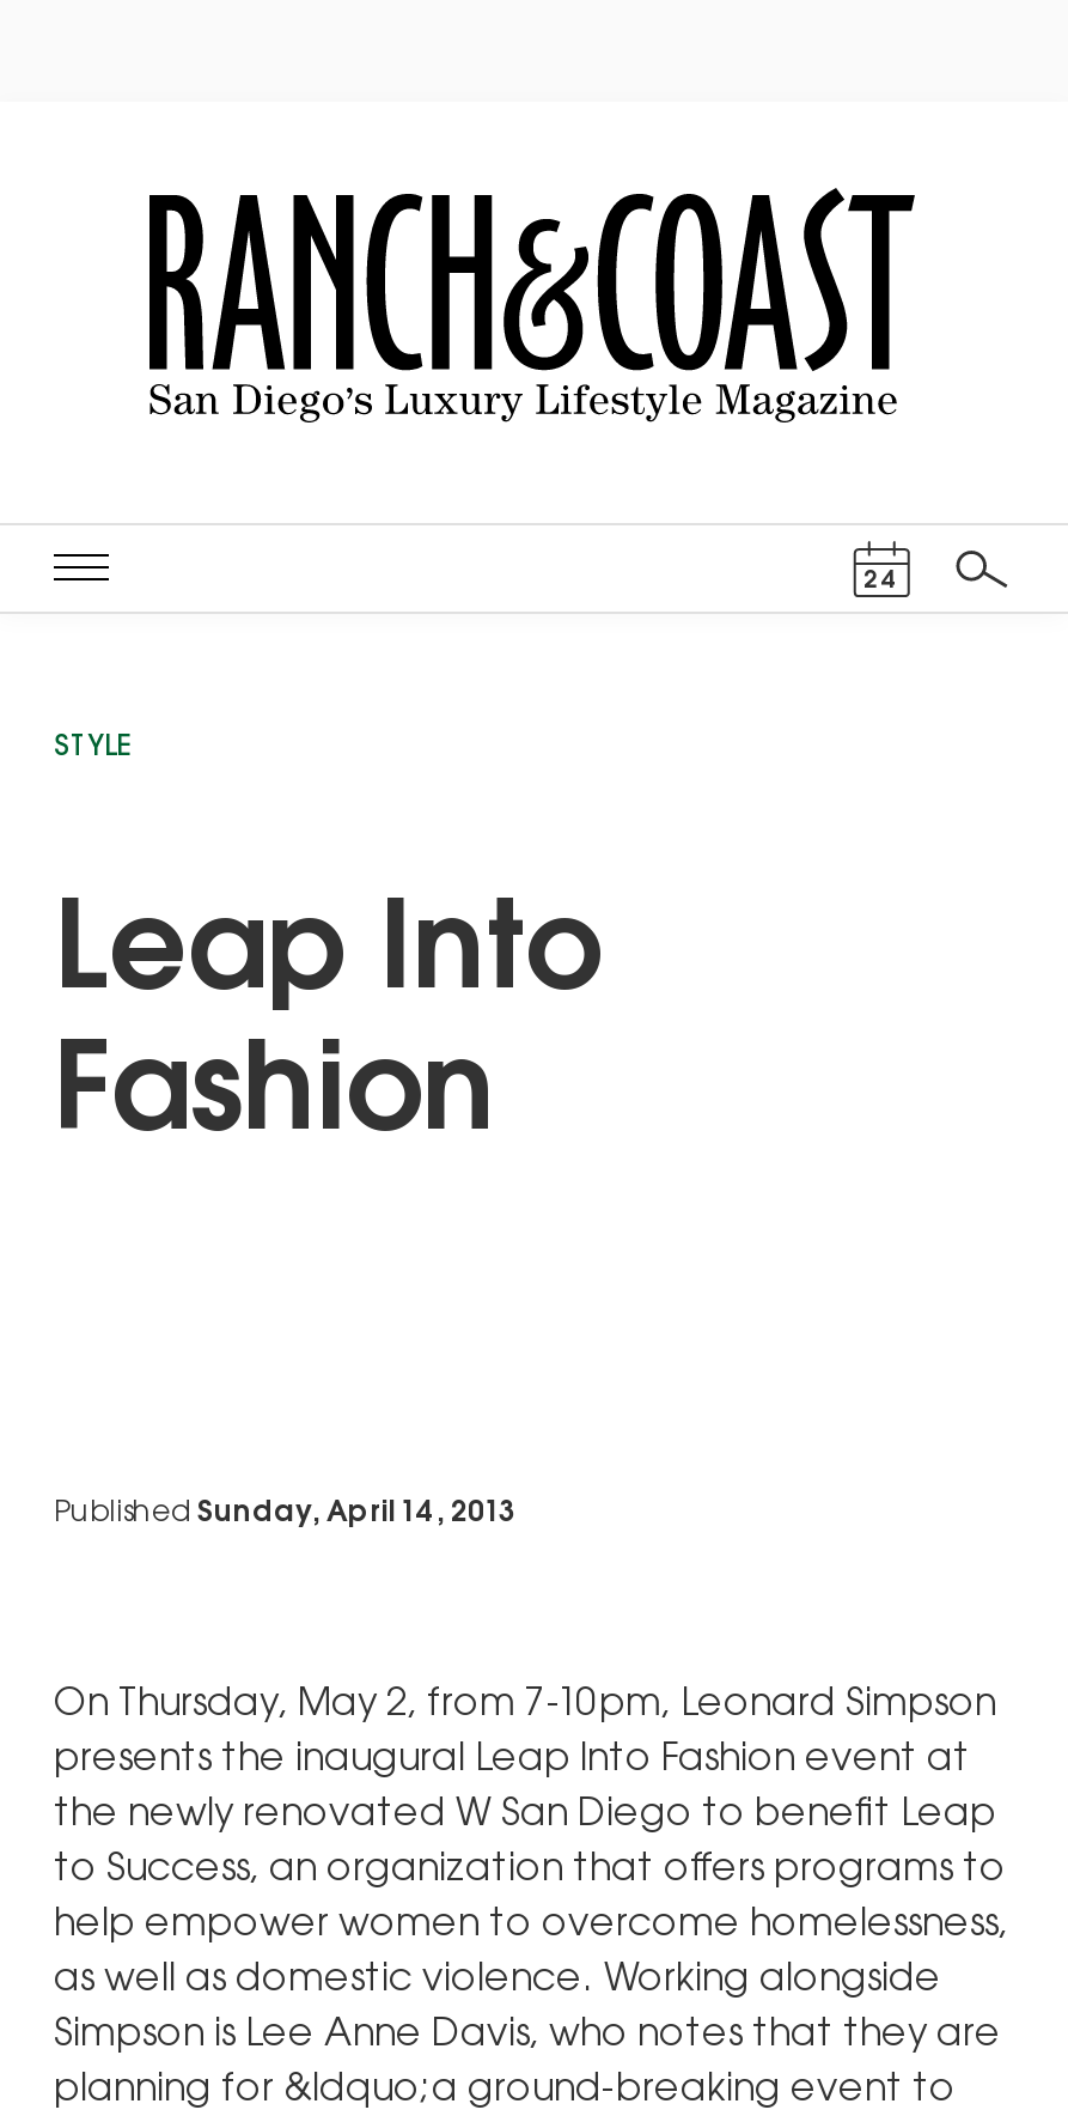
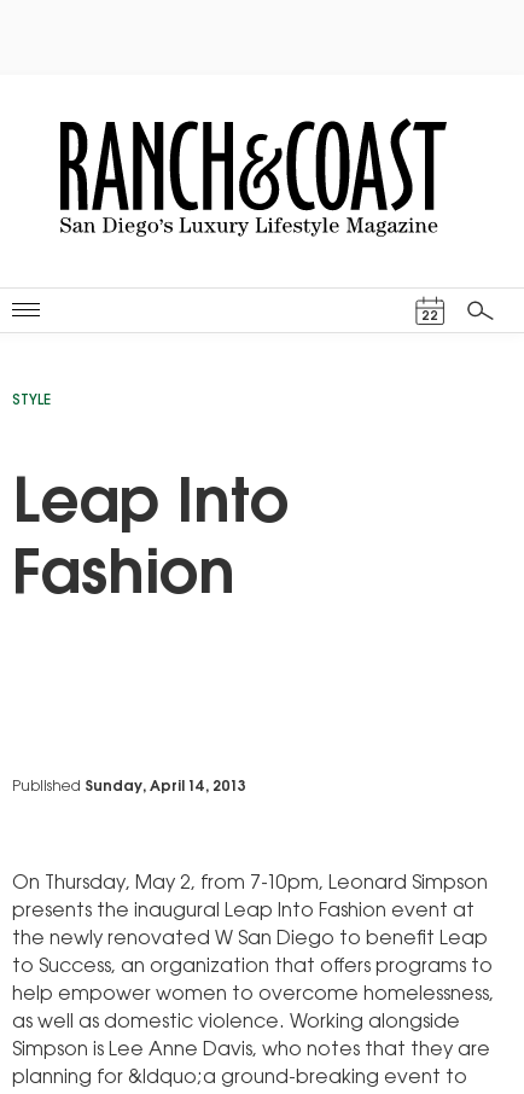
[863,567,899,594] 24 -> [421,310,438,323] 22

